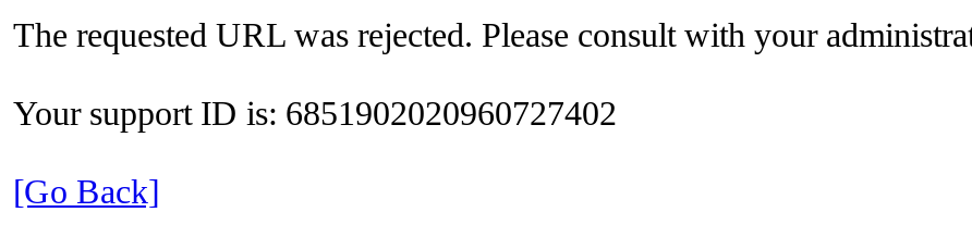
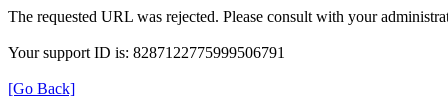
[13,95,617,132] Your support ID is: 6851902020960727402 -> [8,44,285,61] Your support ID is: 8287122775999506791

